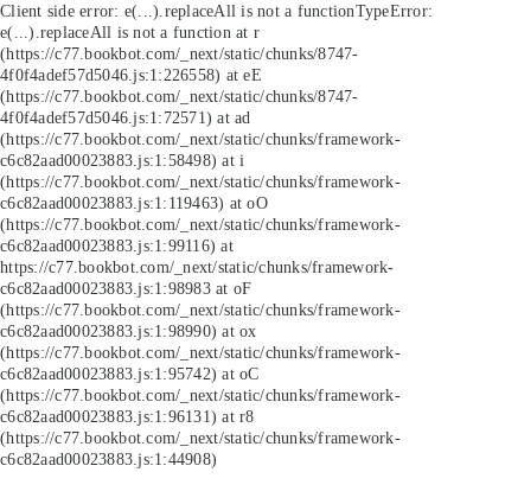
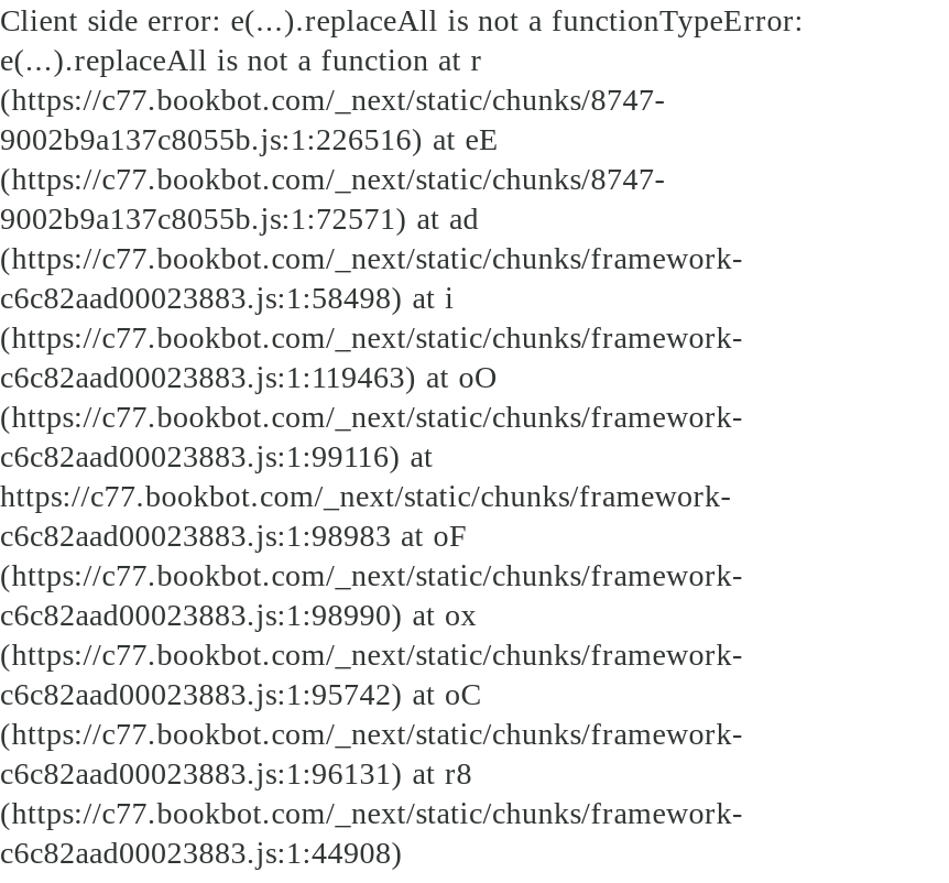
[0,65,262,84] 4f0f4adef57d5046.js:1:226558) at eE -> [0,121,499,156] 9002b9a137c8055b.js:1:226516) at eE
[0,108,251,127] 4f0f4adef57d5046.js:1:72571) at ad -> [0,200,479,236] 9002b9a137c8055b.js:1:72571) at ad

